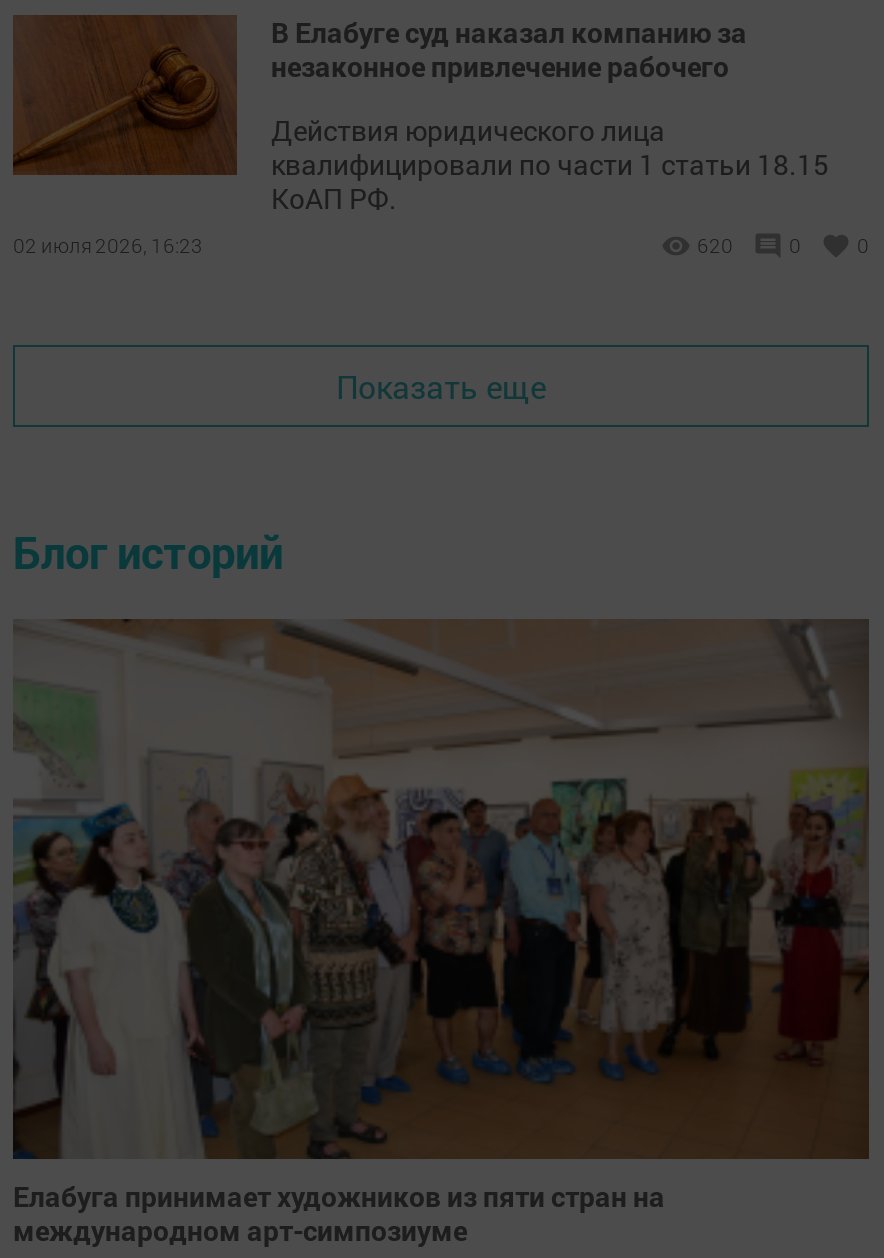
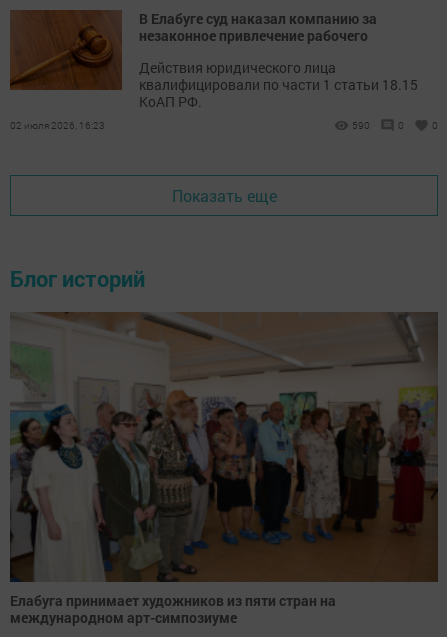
[697,233,733,259] 620 -> [352,119,370,132] 590

